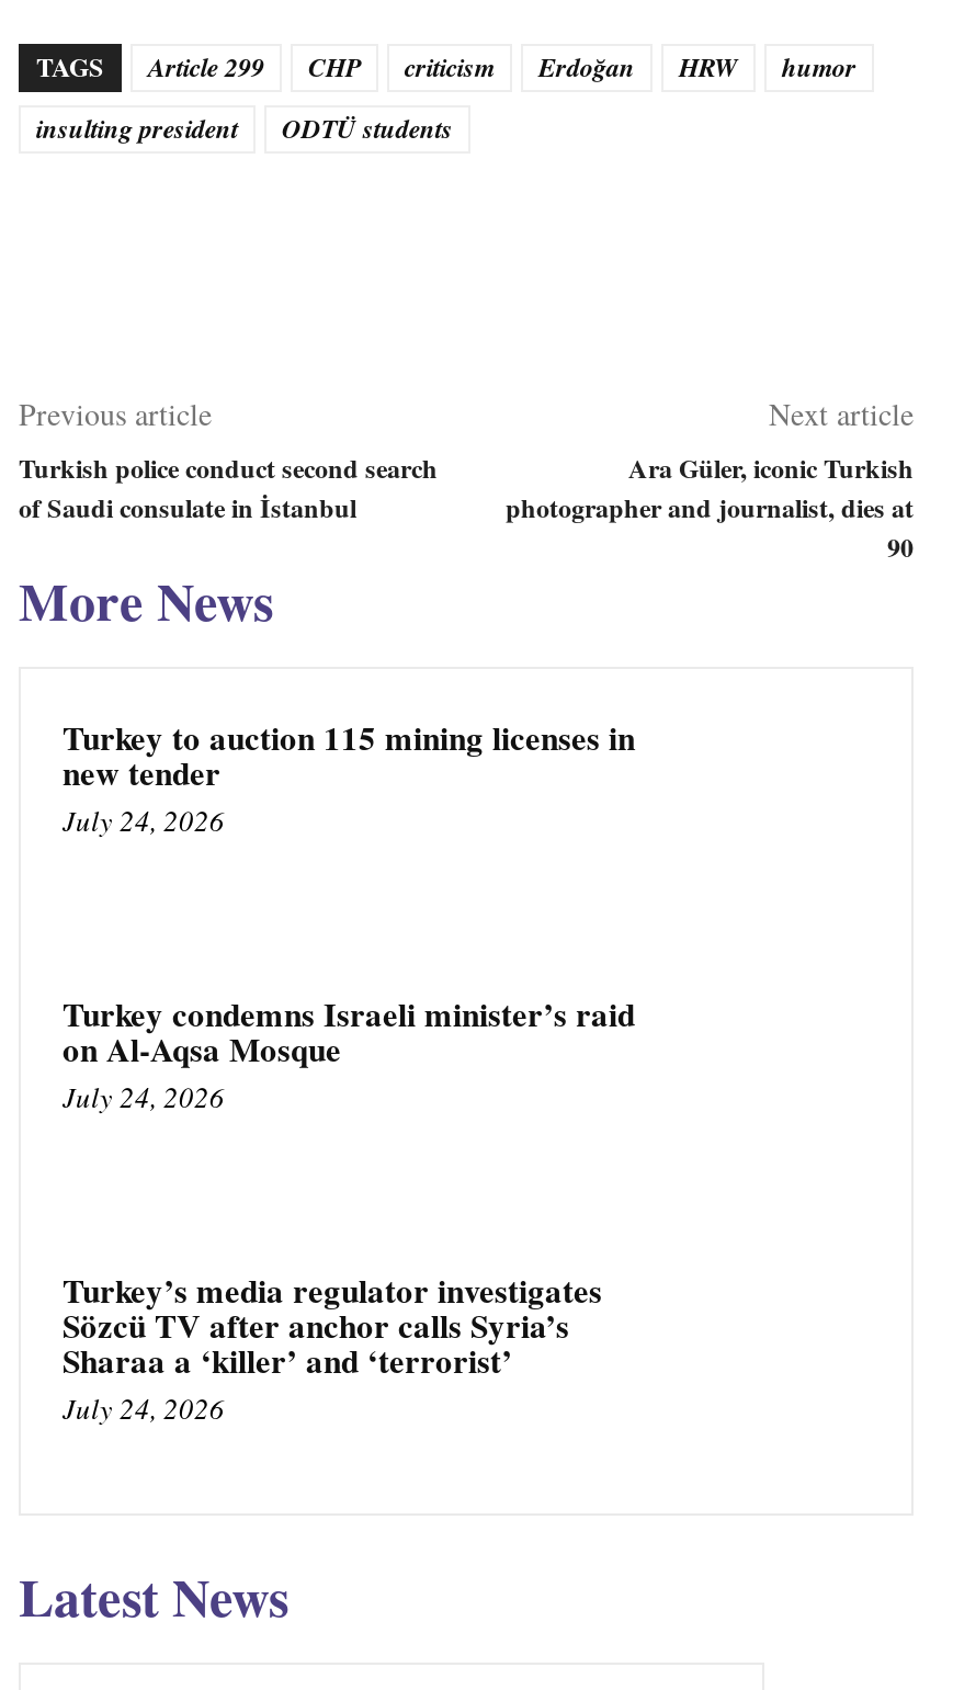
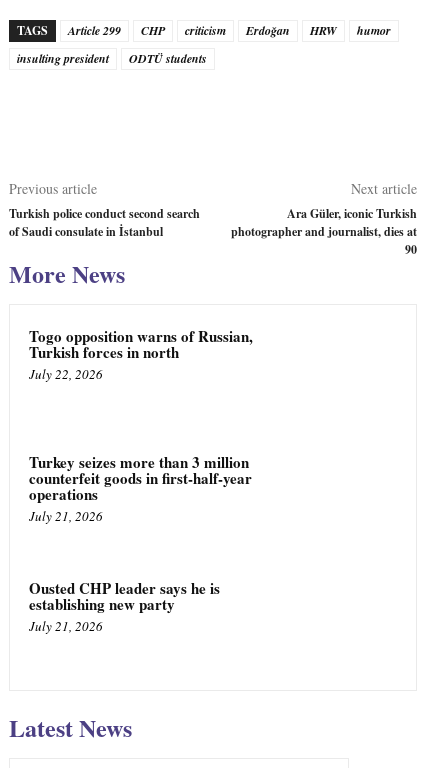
[63,713,635,840] Turkey to auction 115 mining licenses in | new tender | July 24, 2026 -> [29,325,253,383] Togo opposition warns of Russian, | Turkish forces in north | July 22, 2026
[63,988,635,1116] Turkey condemns Israeli minister’s raid | on Al-Aqsa Mosque | July 24, 2026 -> [29,451,252,525] Turkey seizes more than 3 million | counterfeit goods in first-half-year | operations | July 21, 2026
[63,1264,602,1426] Turkey’s media regulator investigates | Sözcü TV after anchor calls Syria’s | Sharaa a ‘killer’ and ‘terrorist’ | July 24, 2026 -> [29,577,220,635] Ousted CHP leader says he is | establishing new party | July 21, 2026

